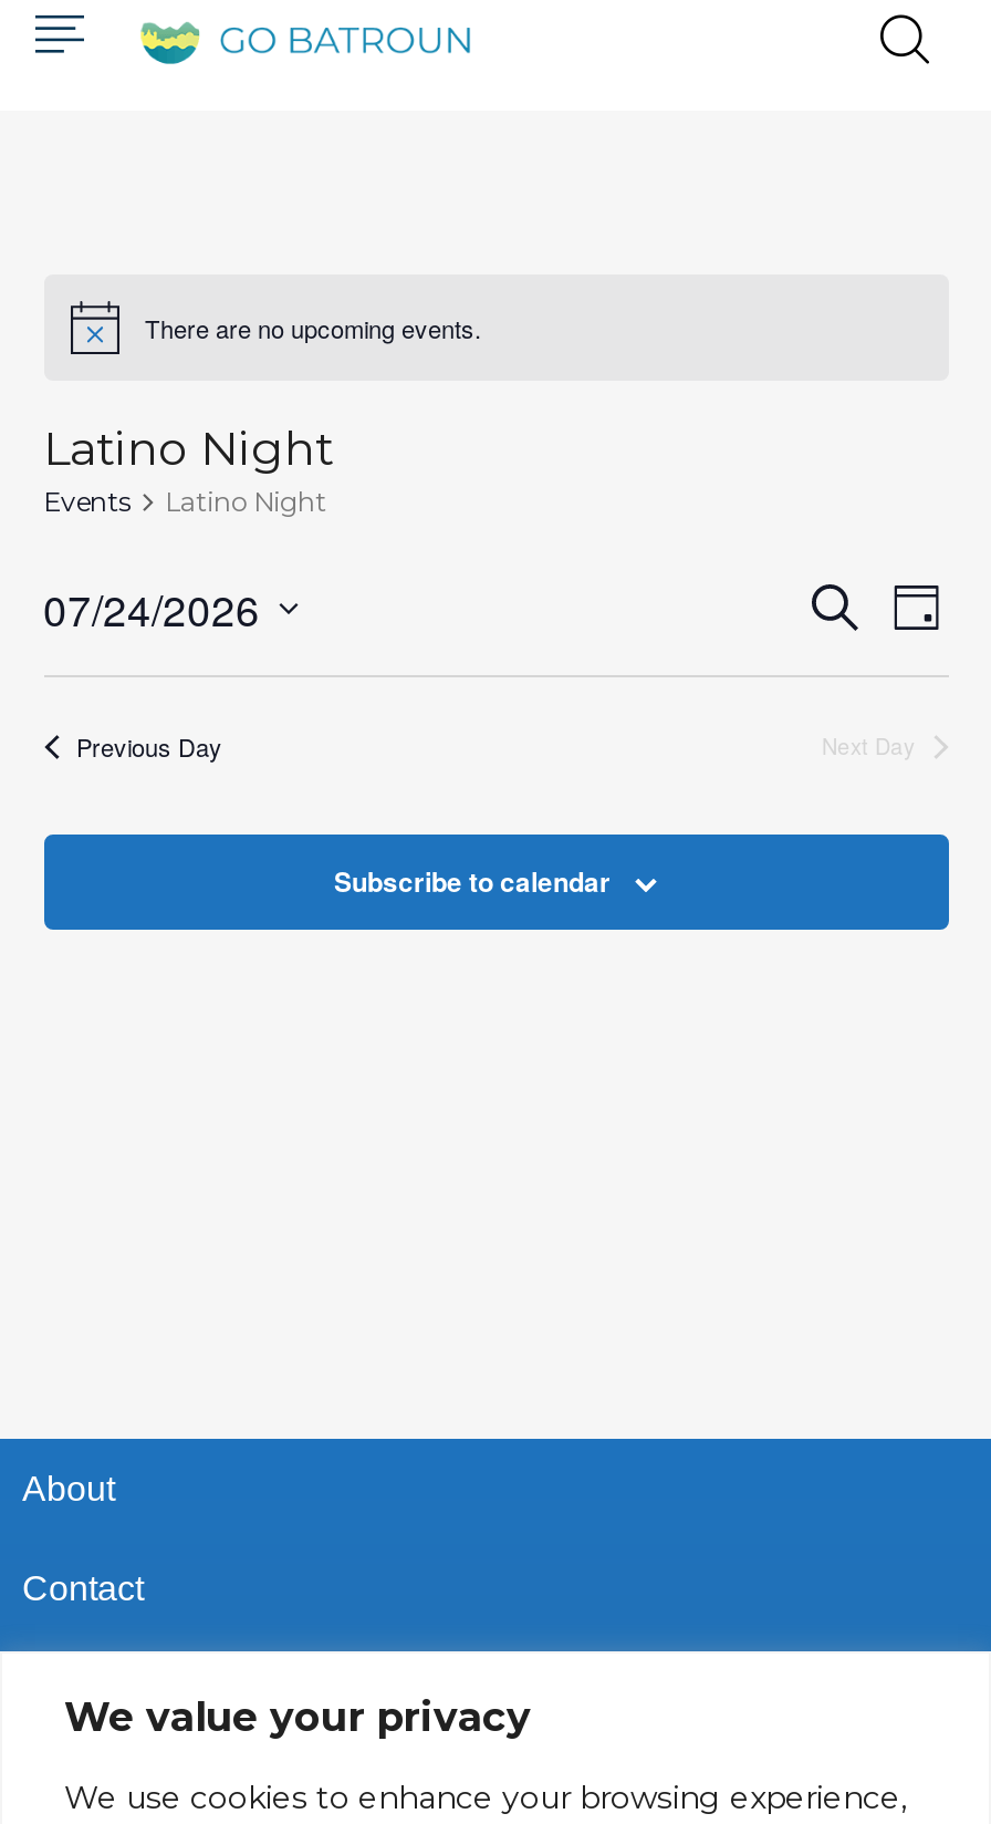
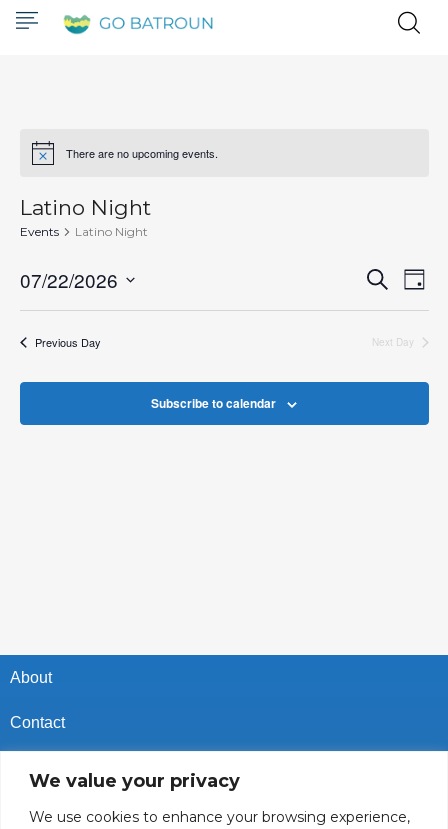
[43,577,260,637] 07/24/2026 -> [19,266,117,293] 07/22/2026

